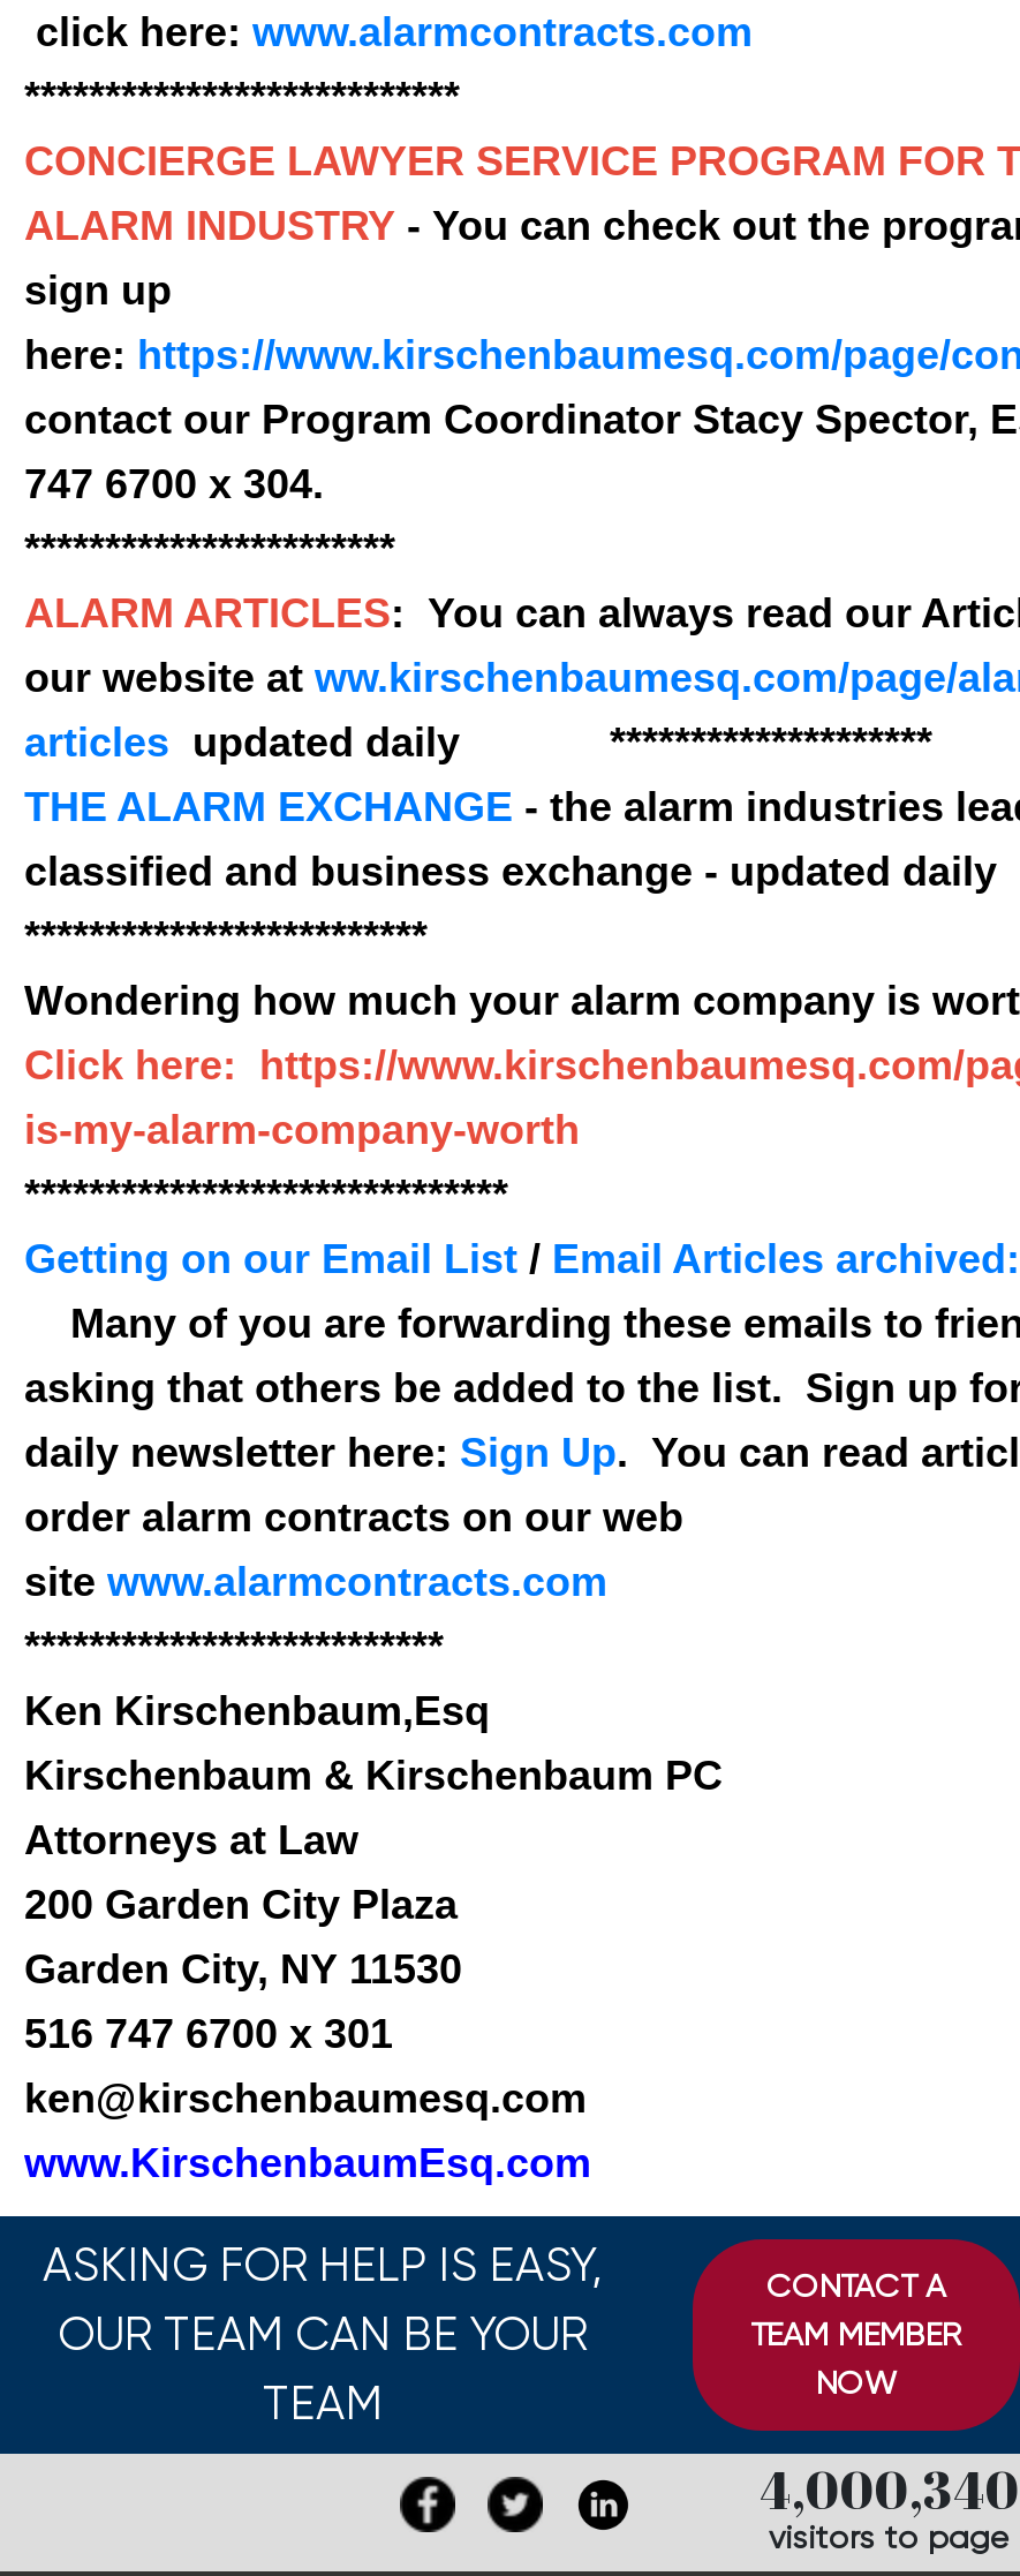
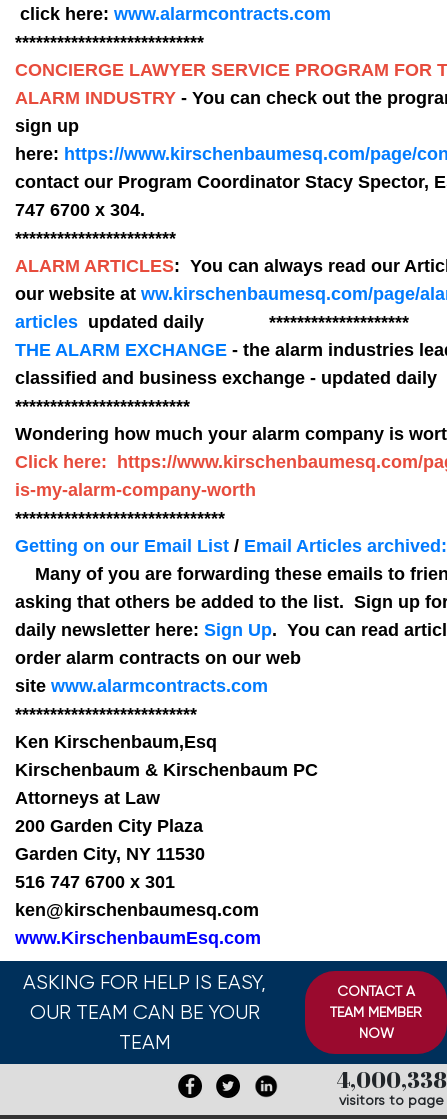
[760,2456,1020,2523] 4,000,340 -> [336,1065,447,1094] 4,000,338

